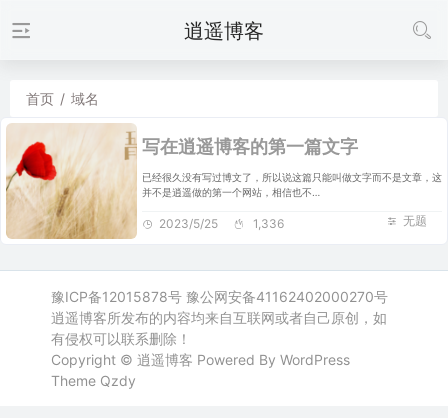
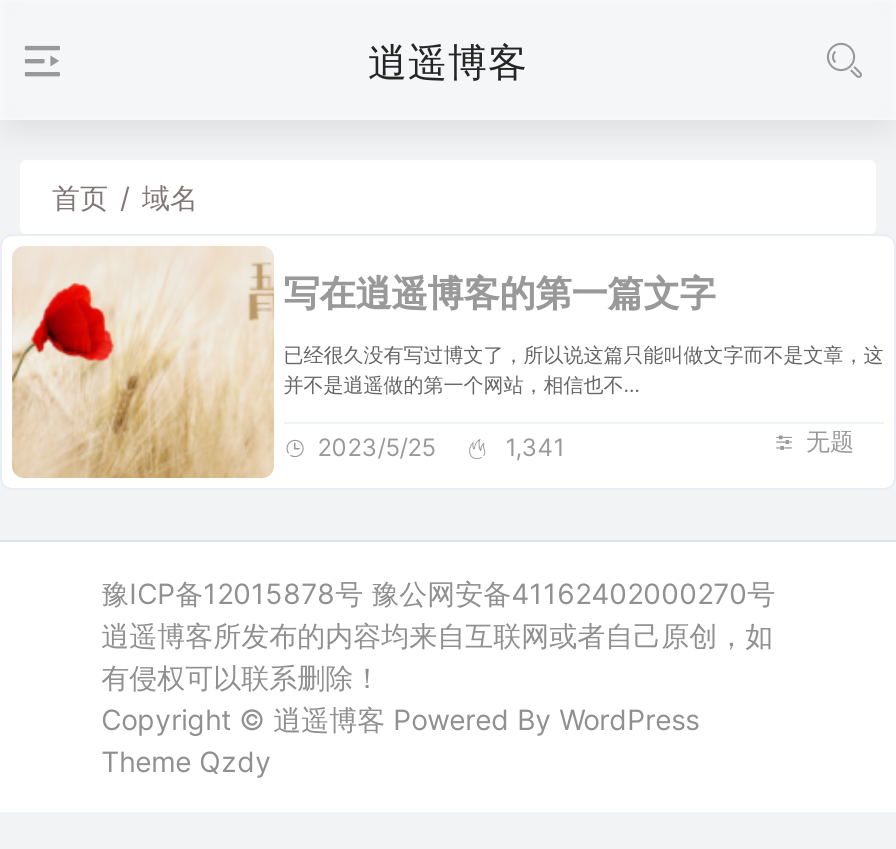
[250,216,284,231] 1,336 -> [500,432,566,462] 1,341

